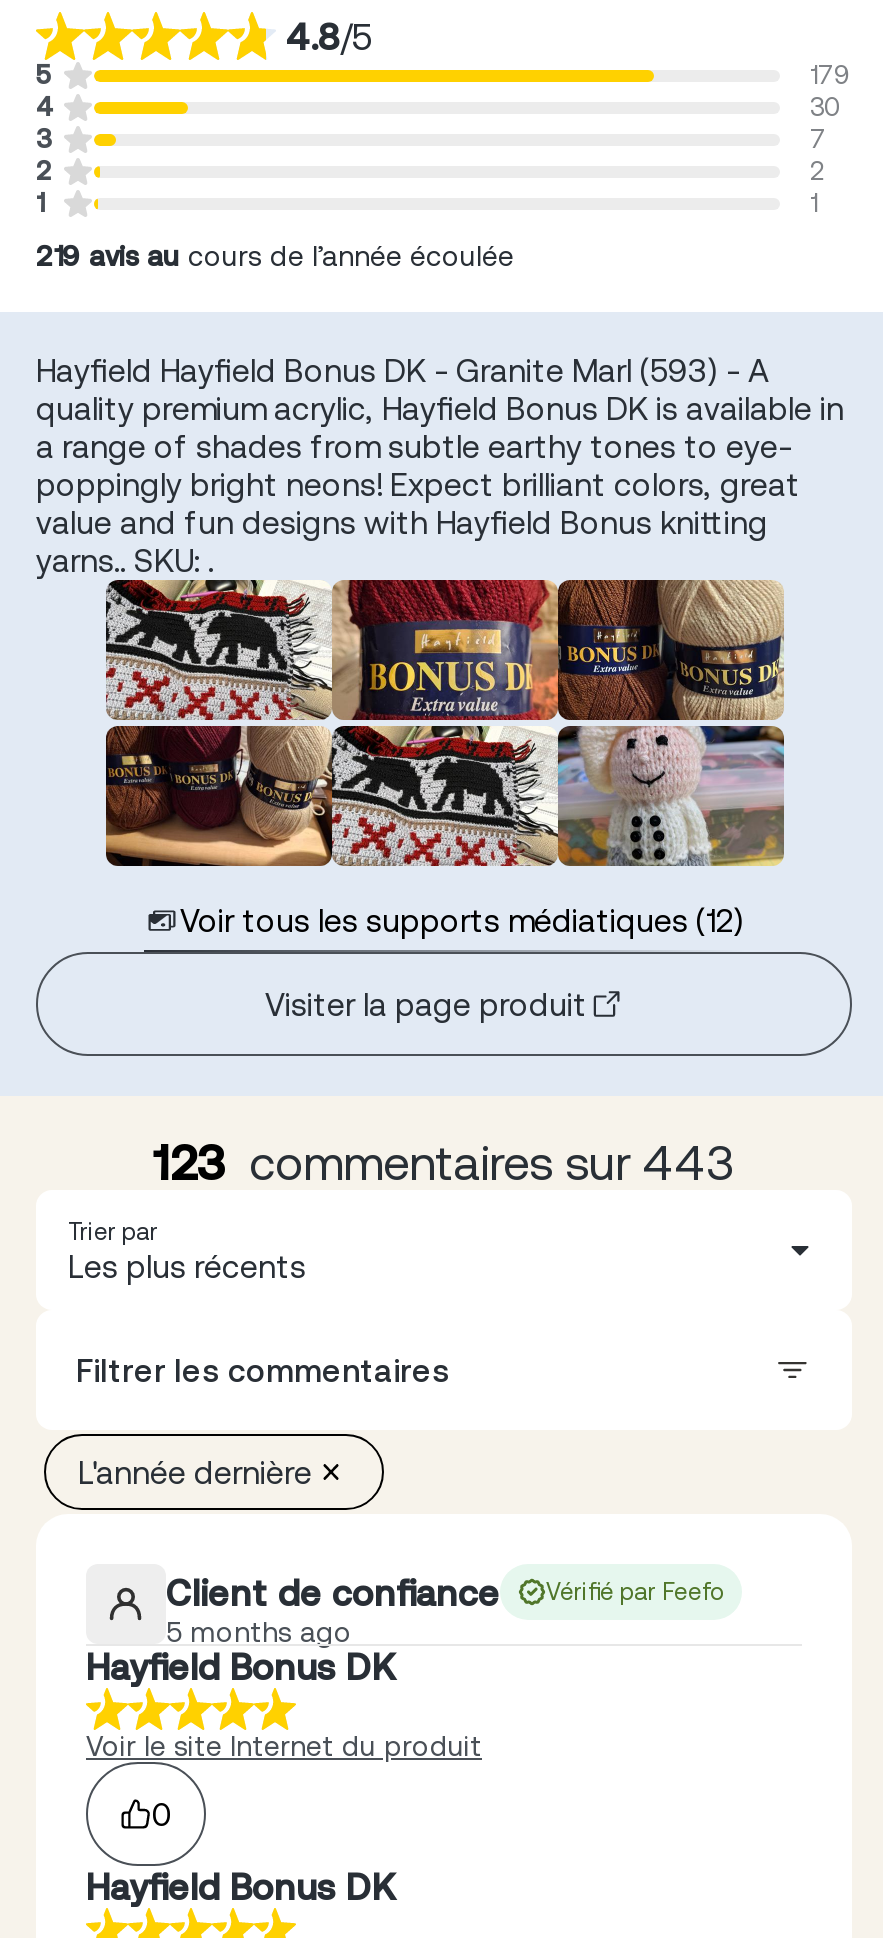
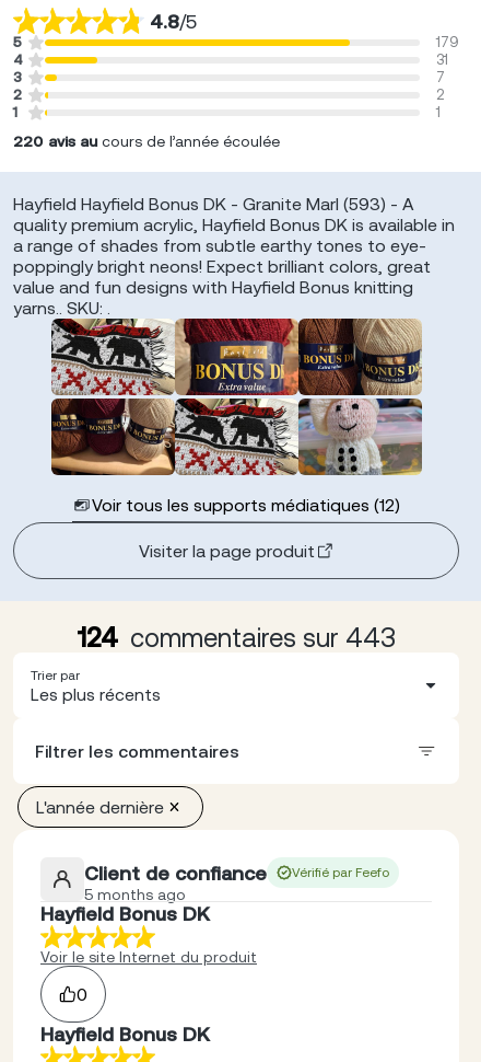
[810,92,842,122] 30 -> [436,51,448,68] 31
[36,240,514,272] 219 avis au cours de l’année écoulée -> [13,132,280,150] 220 avis au cours de l’année écoulée
[153,1136,735,1190] 123 commentaires sur 443 -> [77,623,396,653] 124 commentaires sur 443

